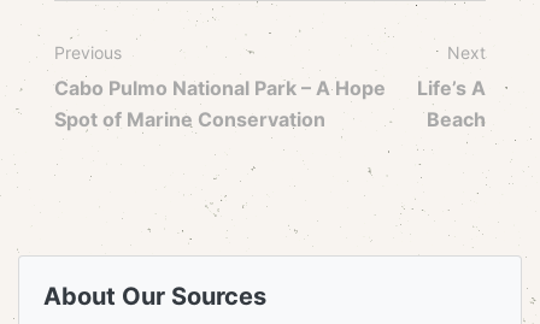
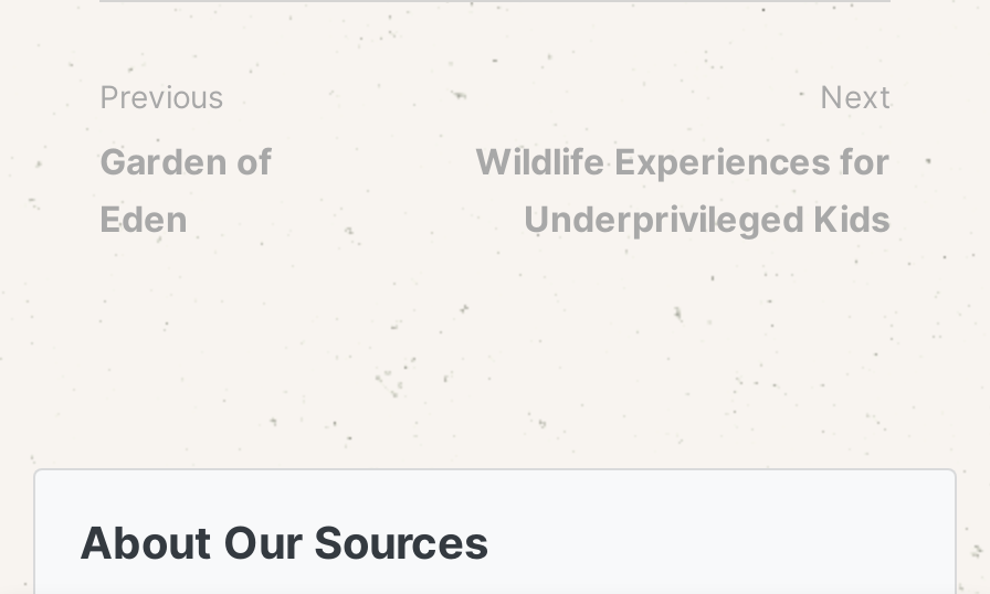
[54,76,386,131] Cabo Pulmo National Park – A Hope | Spot of Marine Conservation -> [99,139,272,241] Garden of | Eden
[417,76,486,131] Life’s A | Beach -> [475,139,891,241] Wildlife Experiences for | Underprivileged Kids

